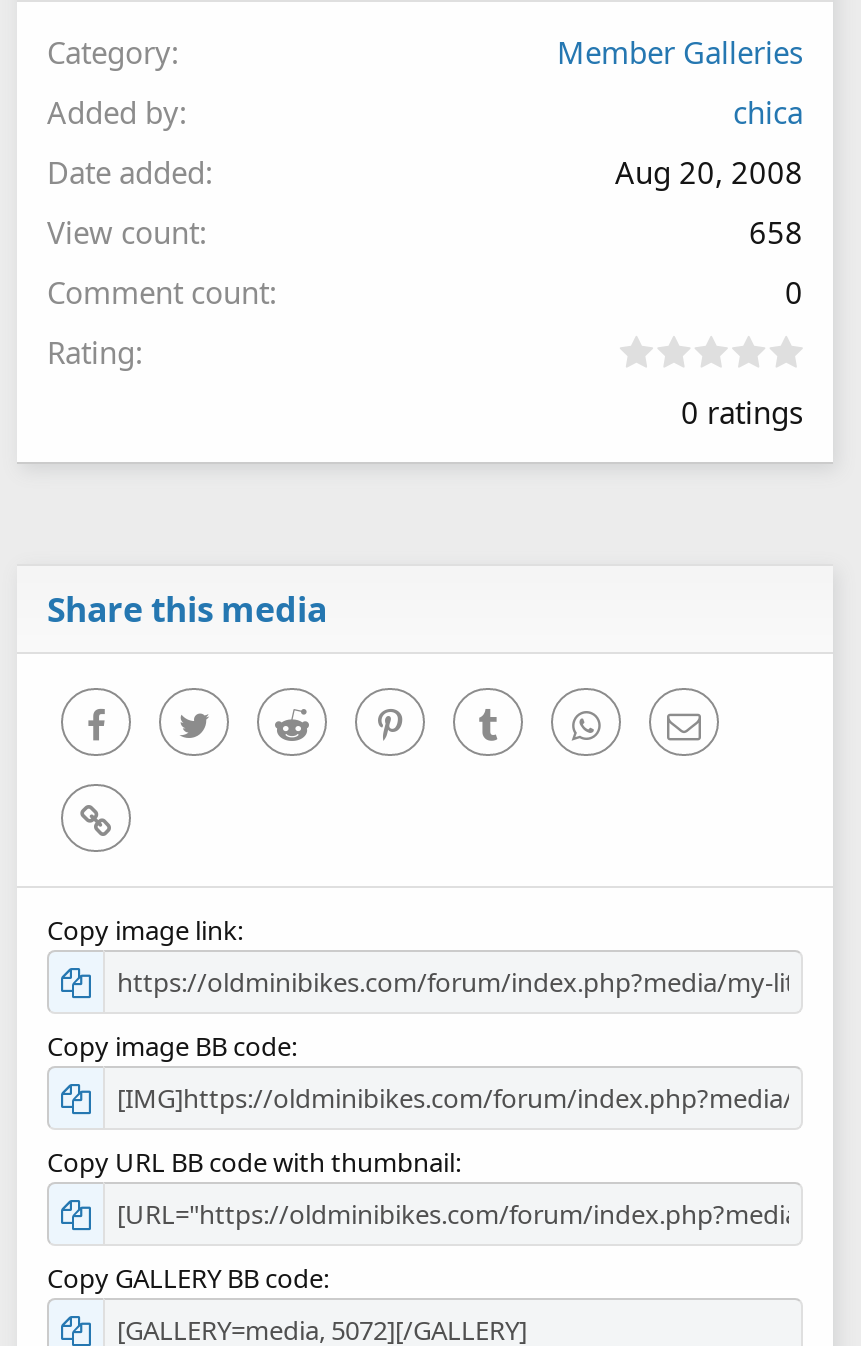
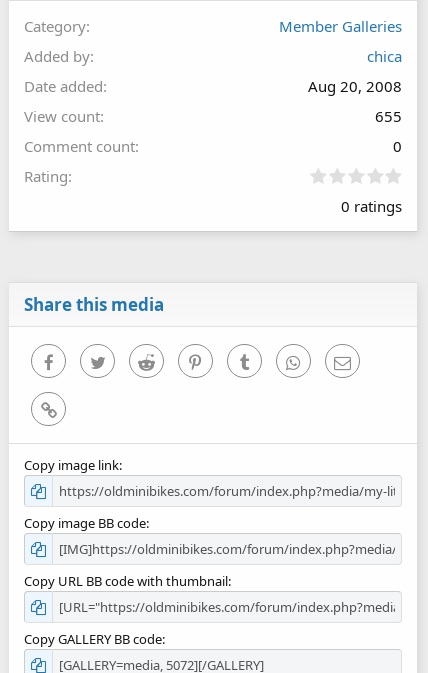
[749,213,803,253] 658 -> [375,106,402,126] 655

